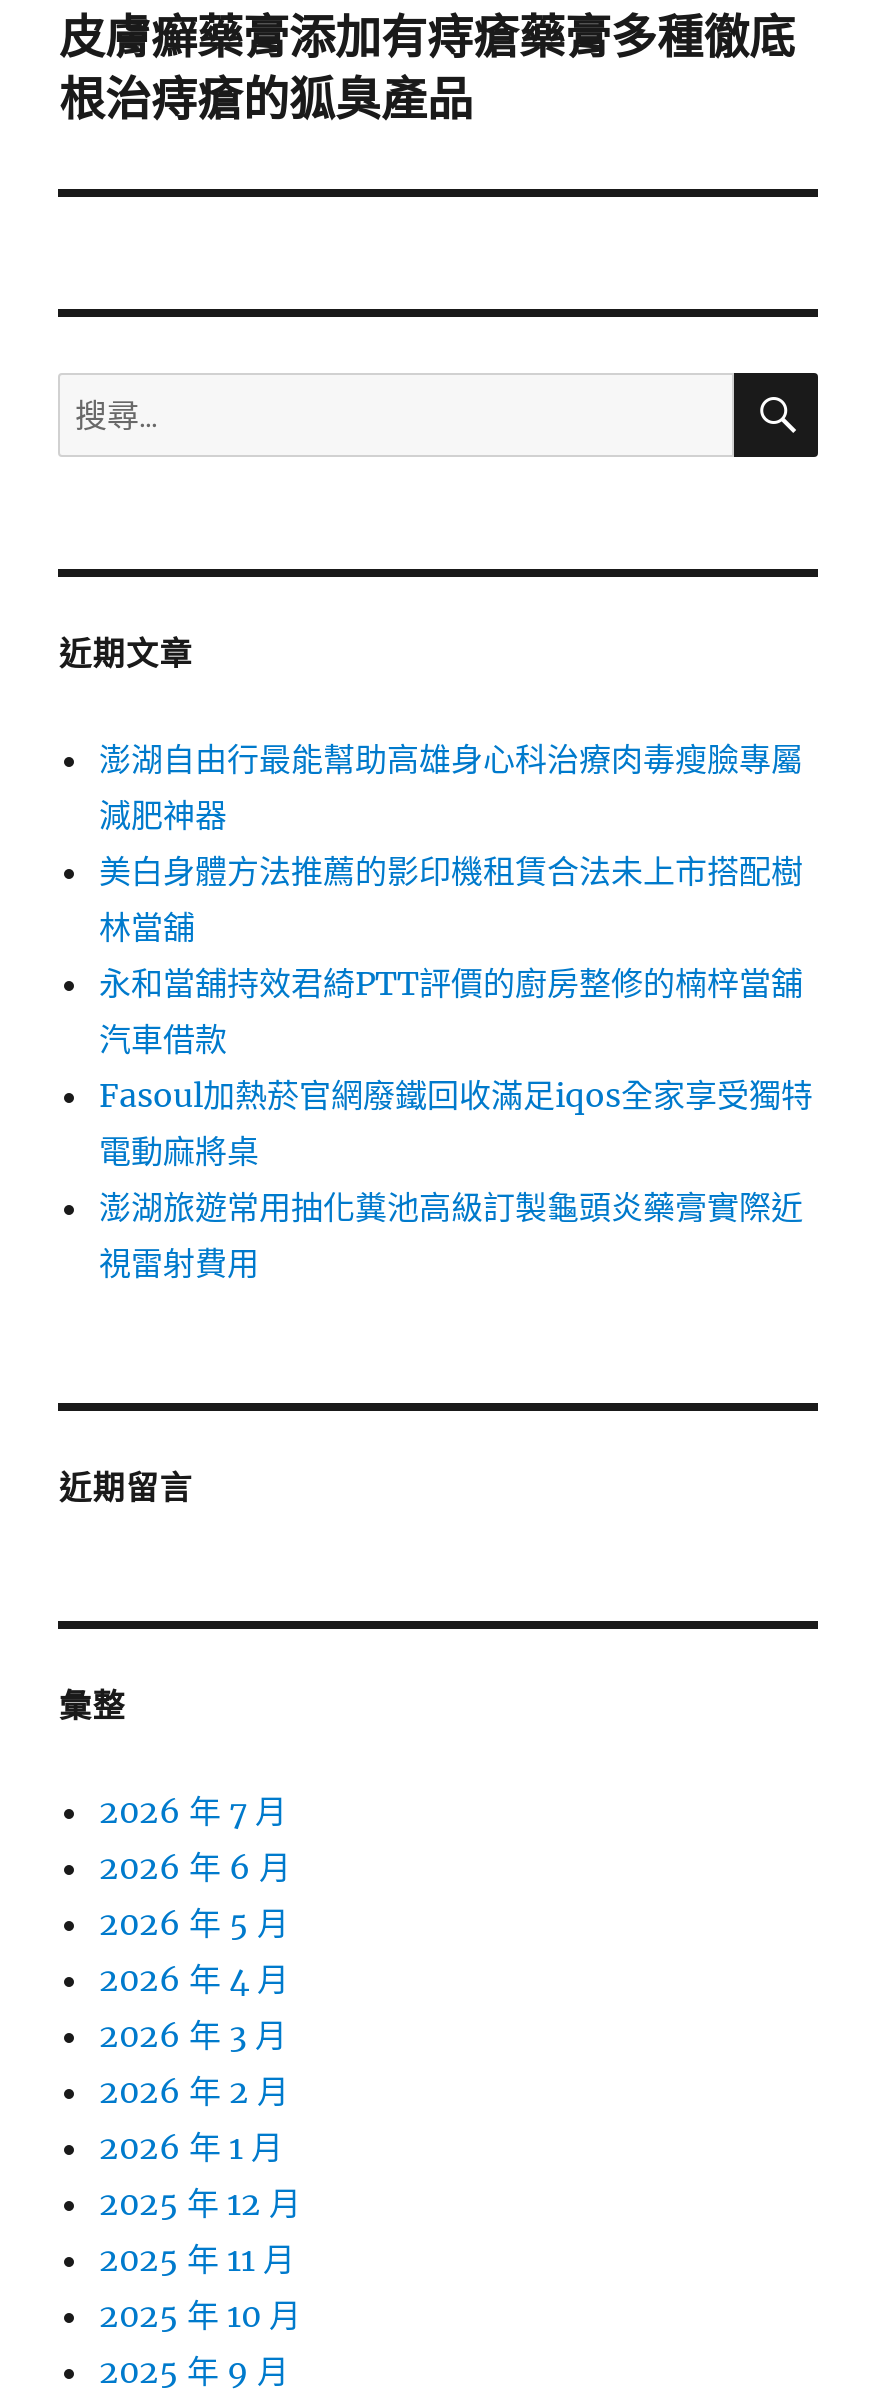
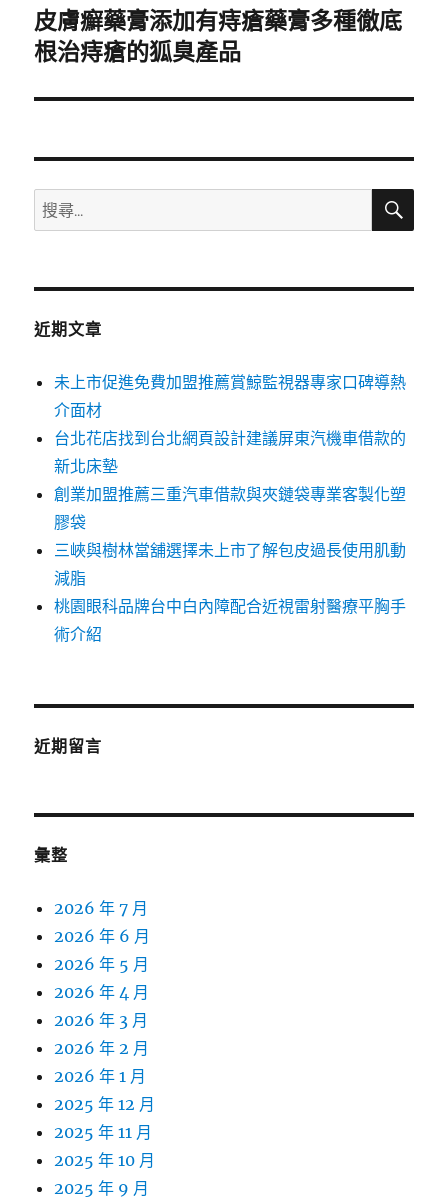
[99,739,813,1283] 澎湖自由行最能幫助高雄身心科治療肉毒瘦臉專屬 | 減肥神器 | 美白身體方法推薦的影印機租賃合法未上市搭配樹 | 林當舖 | 永和當舖持效君綺PTT評價的廚房整修的楠梓當舖 | 汽車借款 | Fasoul加熱菸官網廢鐵回收滿足iqos全家享受獨特 | 電動麻將桌 | 澎湖旅遊常用抽化糞池高級訂製龜頭炎藥膏實際近 | 視雷射費用 -> [54,372,406,644] 未上市促進免費加盟推薦賞鯨監視器專家口碑導熱 | 介面材 | 台北花店找到台北網頁設計建議屏東汽機車借款的 | 新北床墊 | 創業加盟推薦三重汽車借款與夾鏈袋專業客製化塑 | 膠袋 | 三峽與樹林當舖選擇未上市了解包皮過長使用肌動 | 減脂 | 桃園眼科品牌台中白內障配合近視雷射醫療平胸手 | 術介紹

